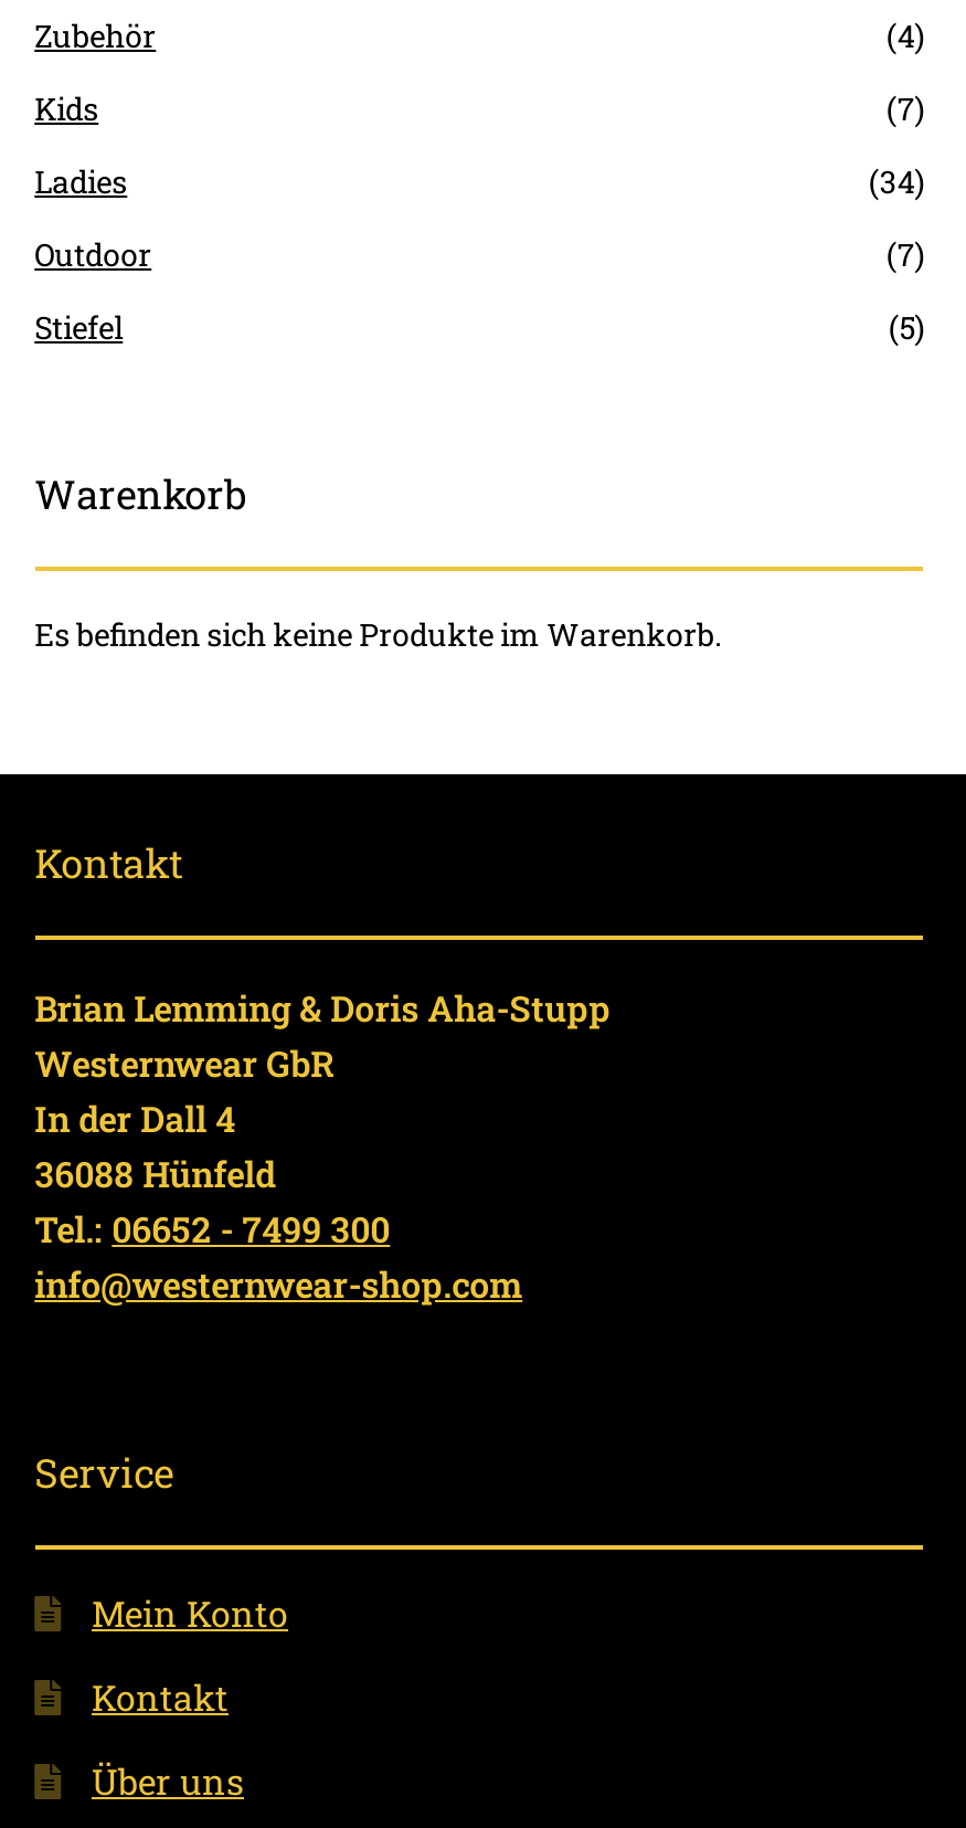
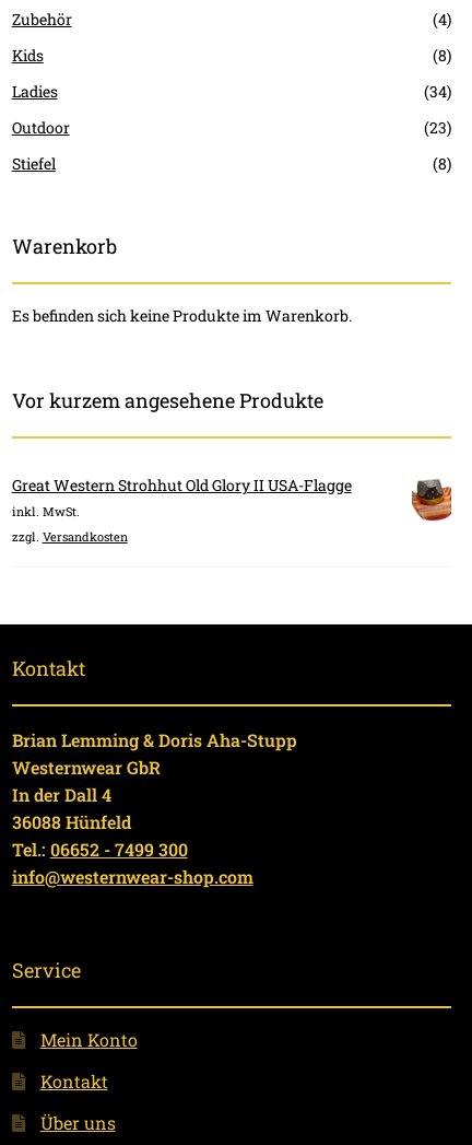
[886,87,924,129] (7) -> [433,45,452,65] (8)
[886,233,924,275] (7) -> [424,117,452,138] (23)
[888,306,924,347] (5) -> [433,153,452,174] (8)
none -> [12,387,351,545] Vor kurzem angesehene Produkte | Great Western Strohhut Old Glory II USA-Flagge | inkl. MwSt. | zzgl. Versandkosten

